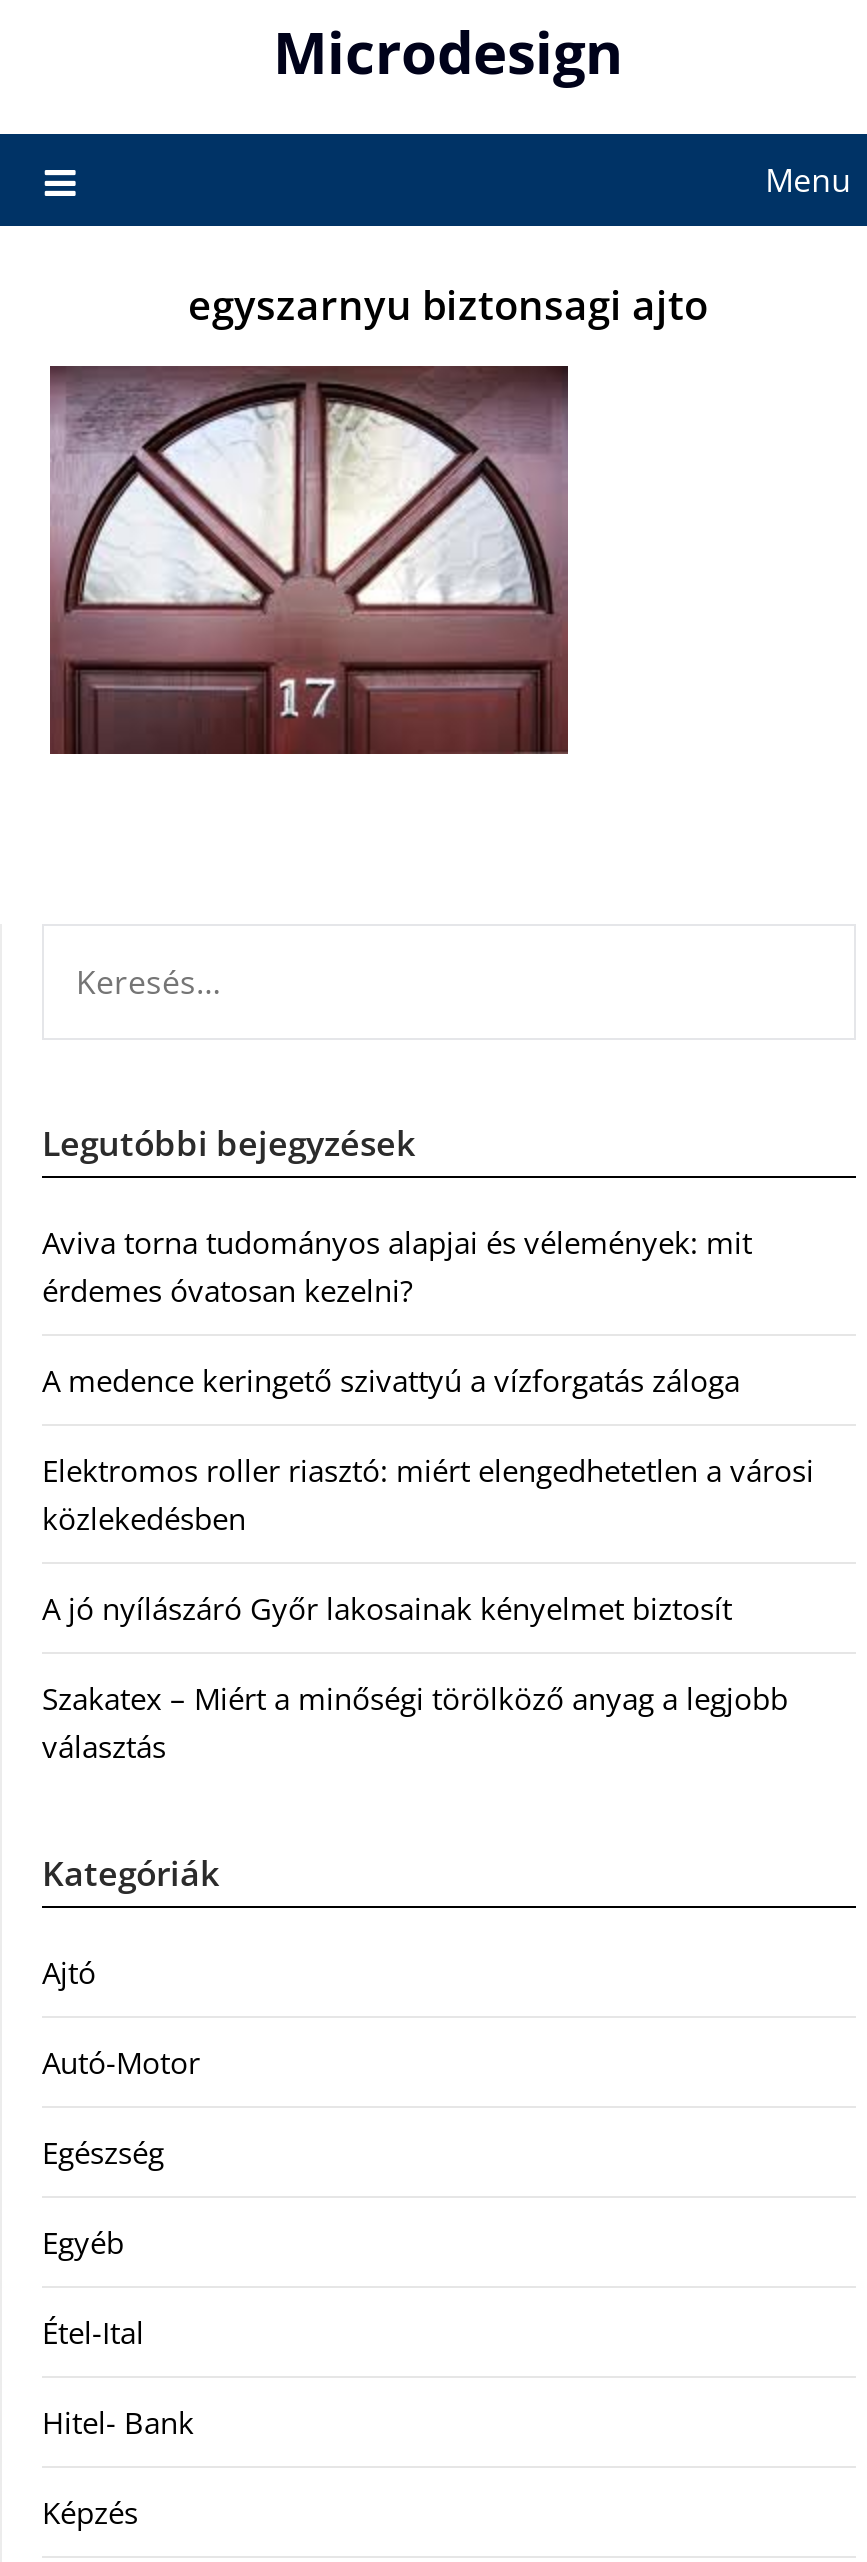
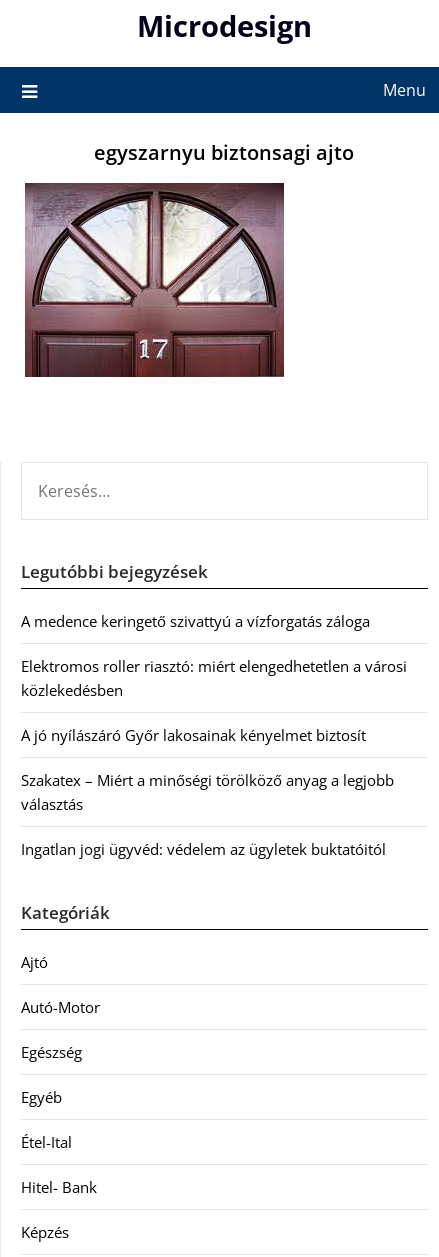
[42,1222,752,1310] Aviva torna tudományos alapjai és vélemények: mit | érdemes óvatosan kezelni? -> none
moved [42,1360,814,1766] -> [21,611,407,814]: A medence keringető szivattyú a vízforgatás záloga | Elektromos roller riasztó: miért elengedhetetlen a városi | közlekedésben | A jó nyílászáró Győr lakosainak kényelmet biztosít | Szakatex – Miért a minőségi törölköző anyag a legjobb | választás
none -> [21,839,386,859] Ingatlan jogi ügyvéd: védelem az ügyletek buktatóitól

